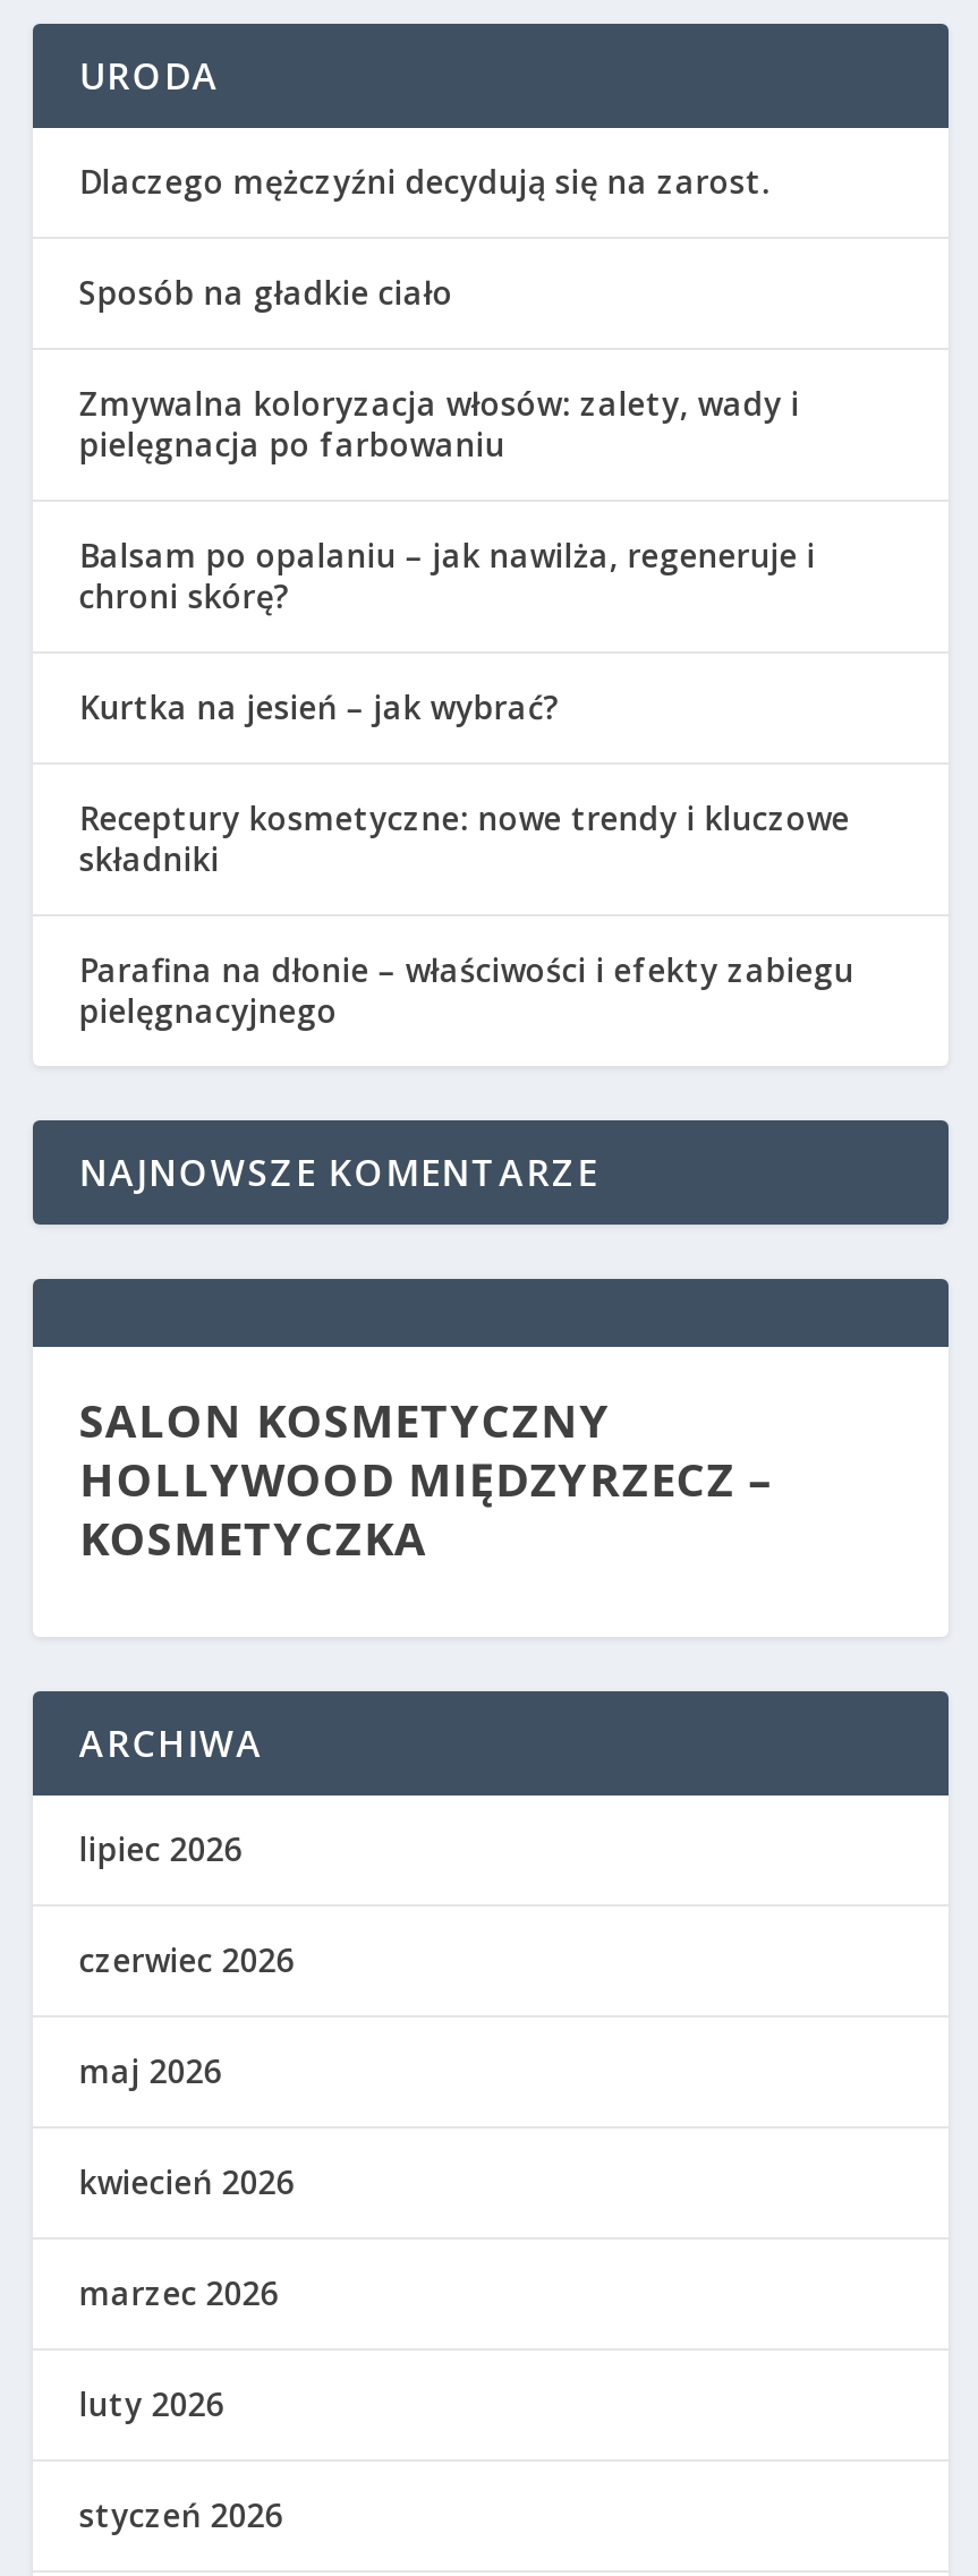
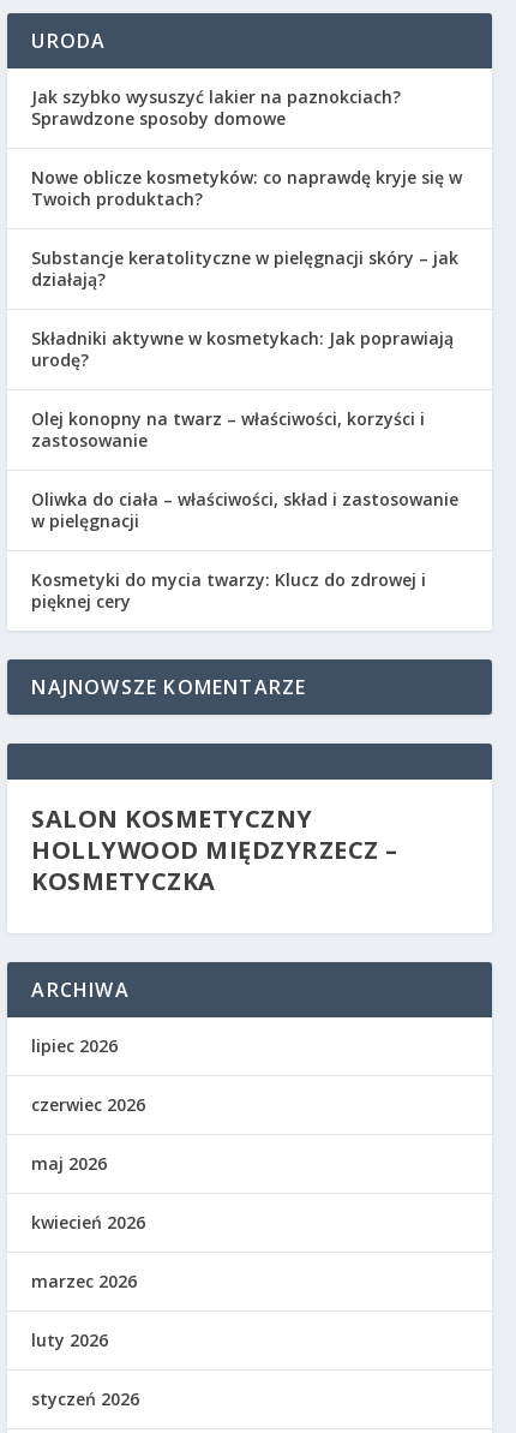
[79,160,770,203] Dlaczego mężczyźni decydują się na zarost. -> [32,85,401,130] Jak szybko wysuszyć lakier na paznokciach? | Sprawdzone sposoby domowe
[79,271,453,314] Sposób na gładkie ciało -> [32,166,462,210] Nowe oblicze kosmetyków: co naprawdę kryje się w | Twoich produktach?
[79,382,800,466] Zmywalna koloryzacja włosów: zalety, wady i | pielęgnacja po farbowaniu -> [32,246,459,291] Substancje keratolityczne w pielęgnacji skóry – jak | działają?
[79,534,816,617] Balsam po opalaniu – jak nawilża, regeneruje i | chroni skórę? -> [32,327,454,371] Składniki aktywne w kosmetykach: Jak poprawiają | urodę?
[79,685,560,728] Kurtka na jesień – jak wybrać? -> [32,407,425,452] Olej konopny na twarz – właściwości, korzyści i | zastosowanie
[79,796,850,880] Receptury kosmetyczne: nowe trendy i kluczowe | składniki -> [32,488,459,532] Oliwka do ciała – właściwości, skład i zastosowanie | w pielęgnacji
[79,948,854,1032] Parafina na dłonie – właściwości i efekty zabiegu | pielęgnacyjnego -> [32,568,426,613] Kosmetyki do mycia twarzy: Klucz do zdrowej i | pięknej cery

